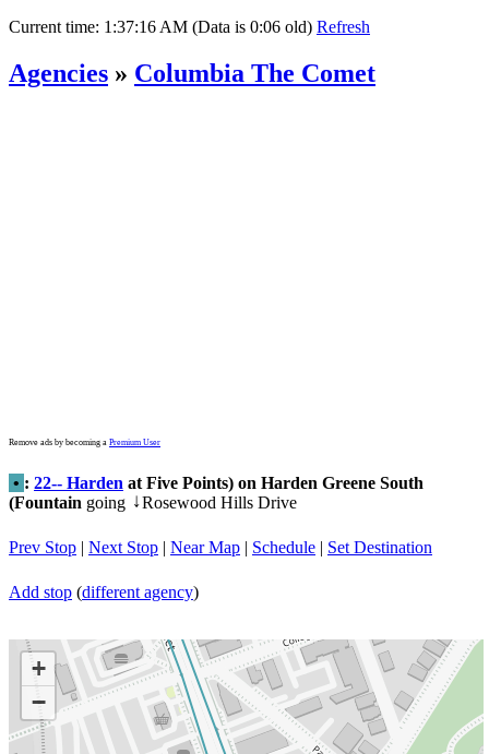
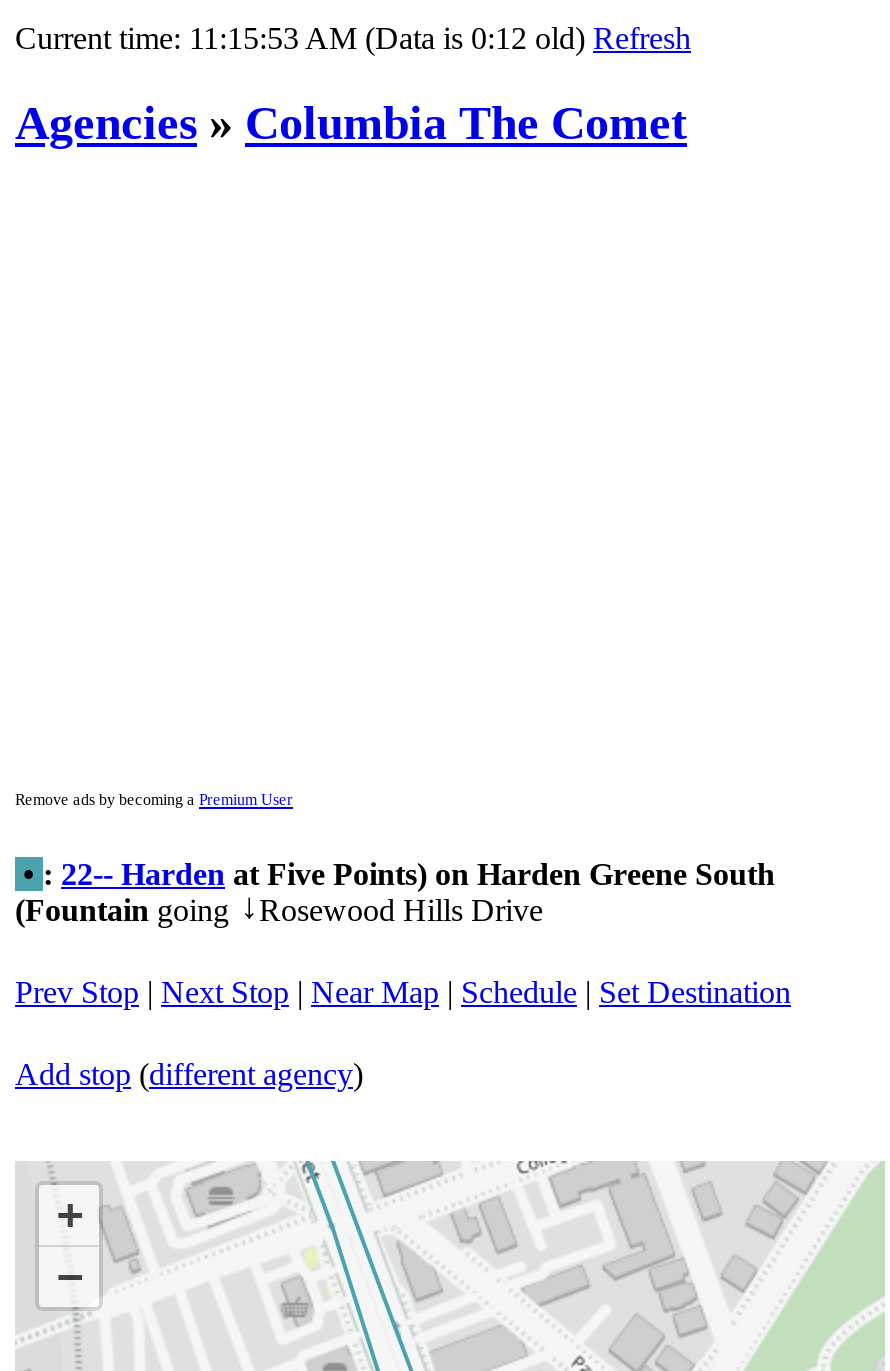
[9,17,370,36] Current time: 1:37:16 AM (Data is 0:06 old) Refresh -> [15,21,691,55] Current time: 11:15:53 AM (Data is 0:12 old) Refresh

